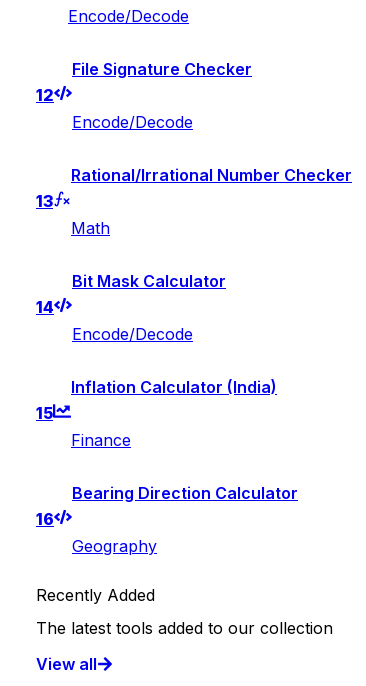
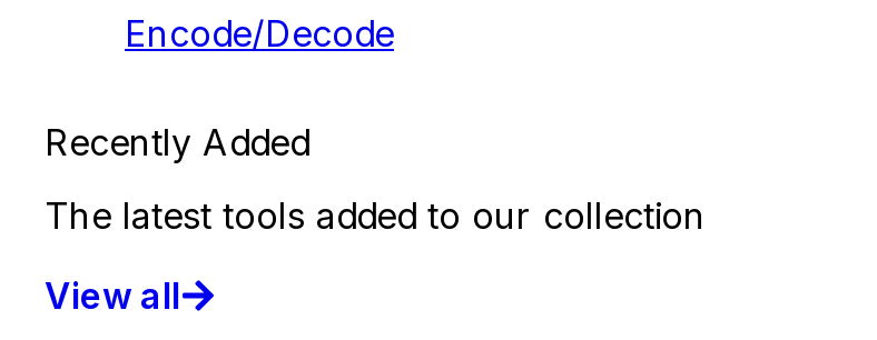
[72,58,252,131] File Signature Checker | Encode/Decode -> none
[36,84,54,104] 12 -> none
[71,164,352,237] Rational/Irrational Number Checker | Math -> none
[36,190,53,210] 13 -> none
[72,270,226,343] Bit Mask Calculator | Encode/Decode -> none
[36,296,54,316] 14 -> none
[71,376,277,449] Inflation Calculator (India) | Finance -> none
[36,402,53,422] 15 -> none
[72,482,298,555] Bearing Direction Calculator | Geography -> none
[36,508,54,528] 16 -> none

